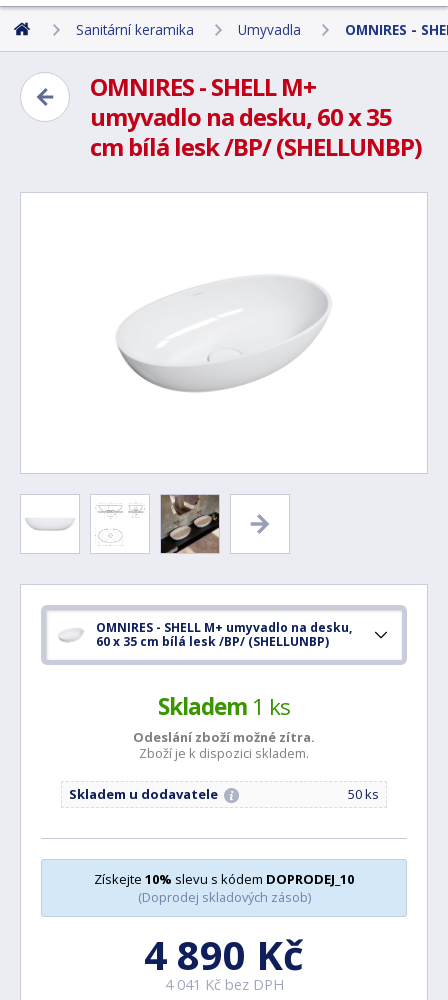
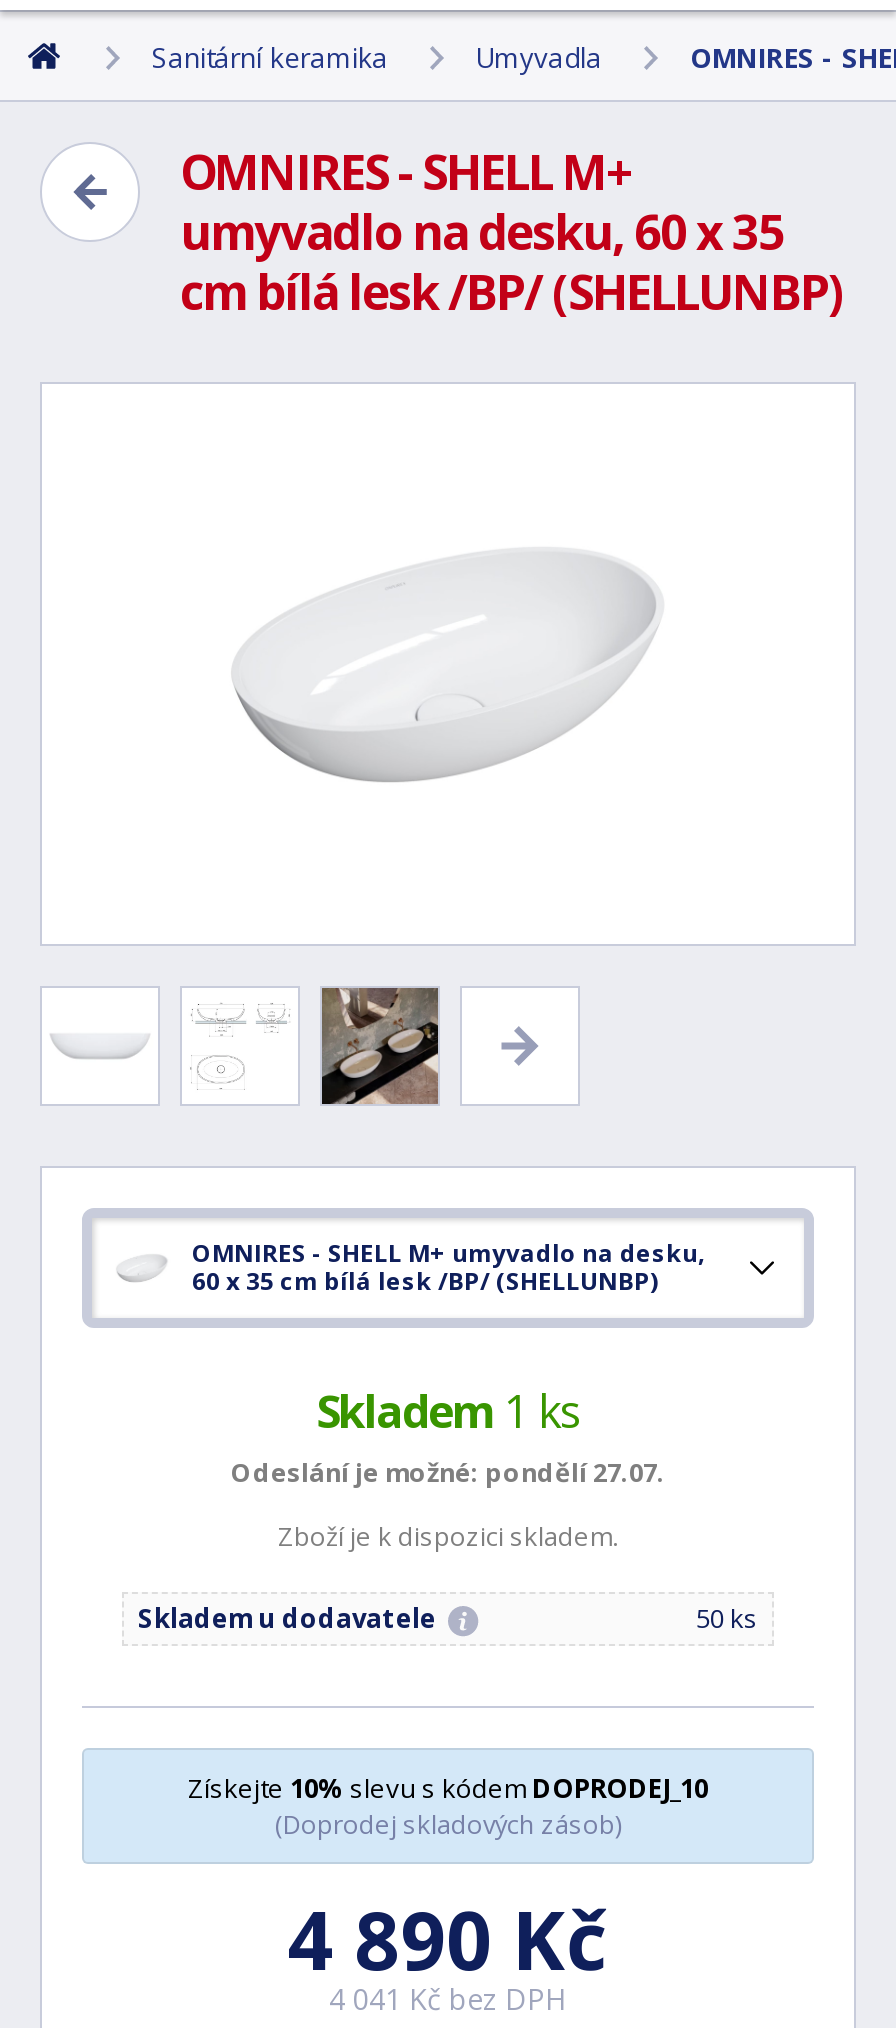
[133,728,315,746] Odeslání zboží možné zítra. -> [231,1454,665,1490] Odeslání je možné: pondělí 27.07.

